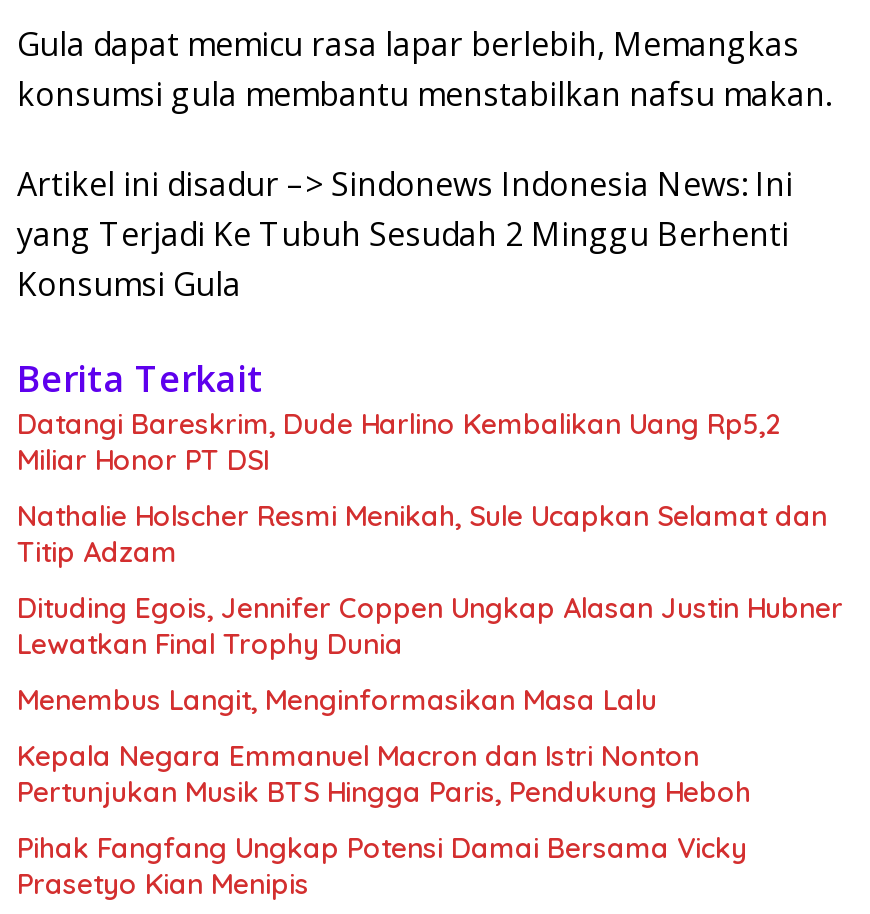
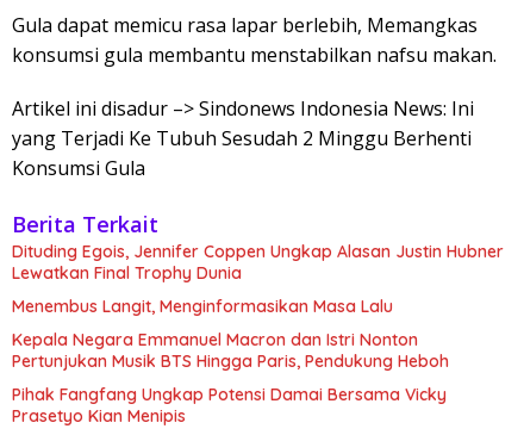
[17,406,827,570] Datangi Bareskrim, Dude Harlino Kembalikan Uang Rp5,2 | Miliar Honor PT DSI | Nathalie Holscher Resmi Menikah, Sule Ucapkan Selamat dan | Titip Adzam -> none

